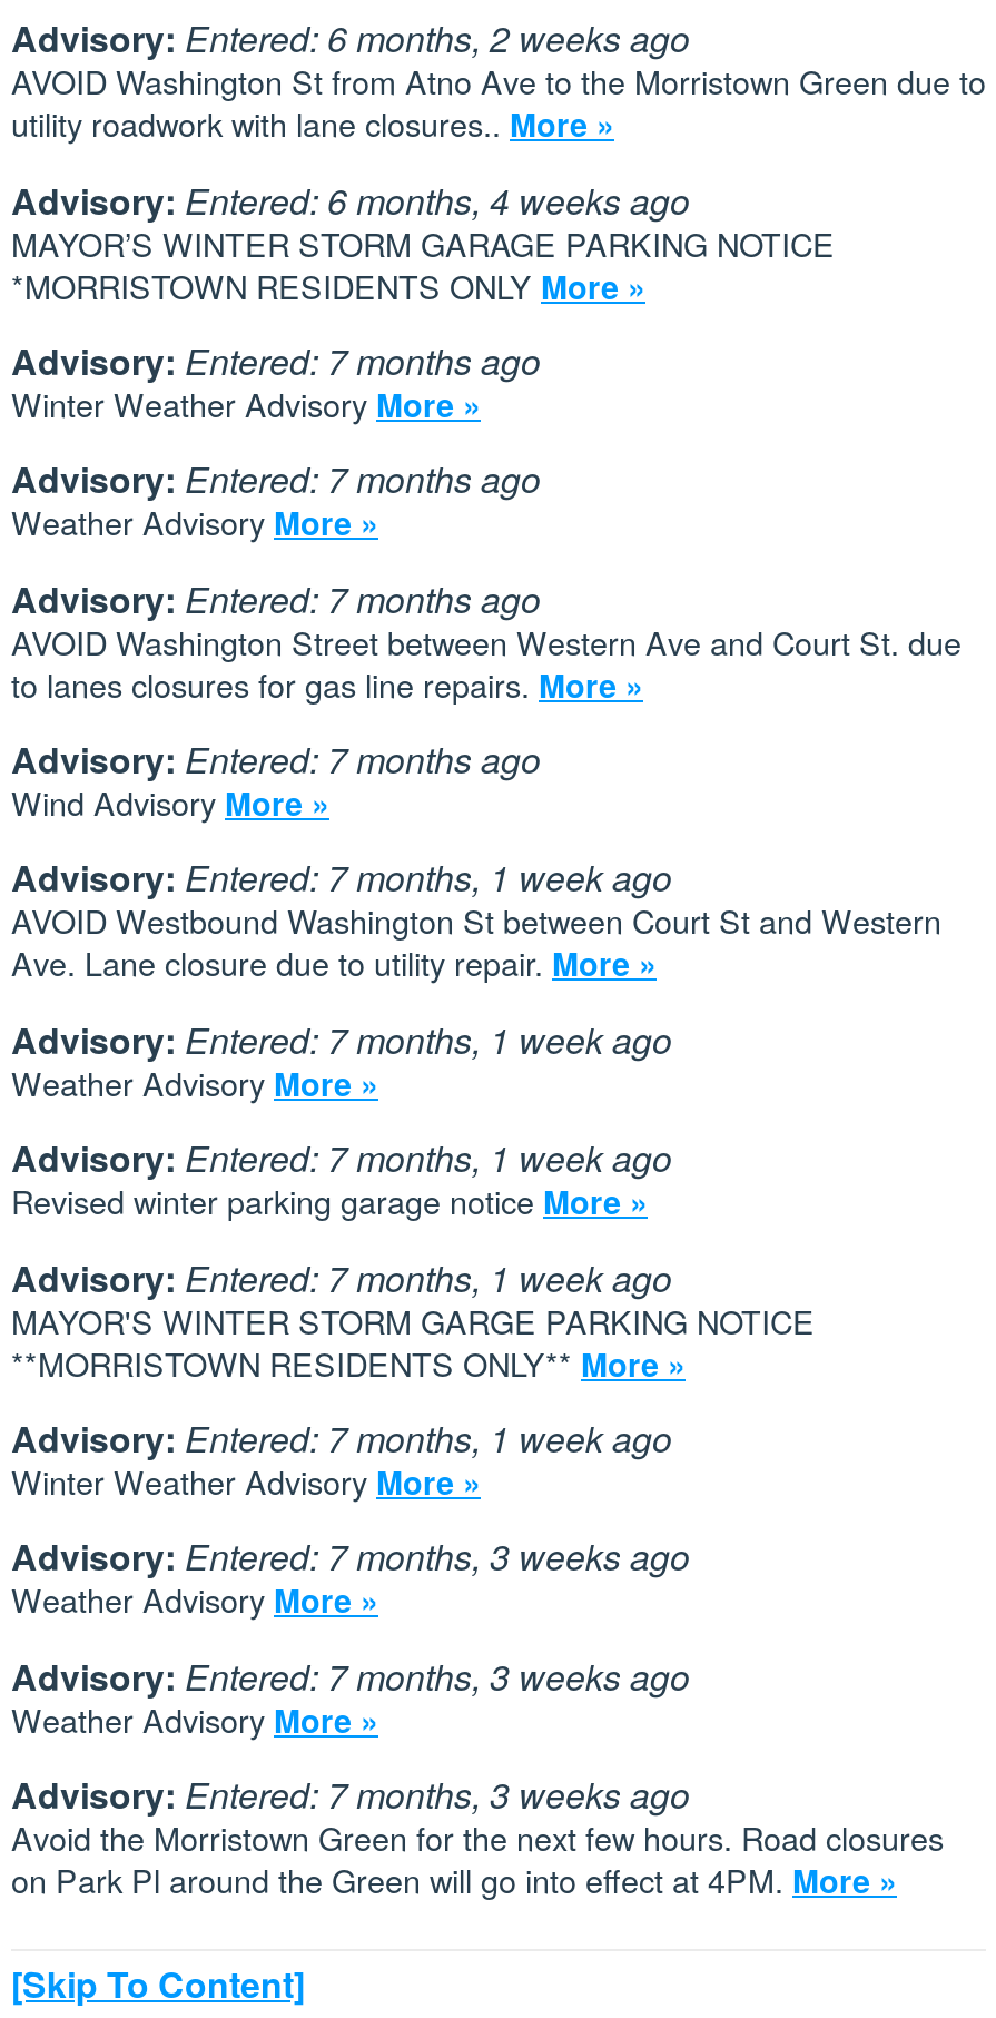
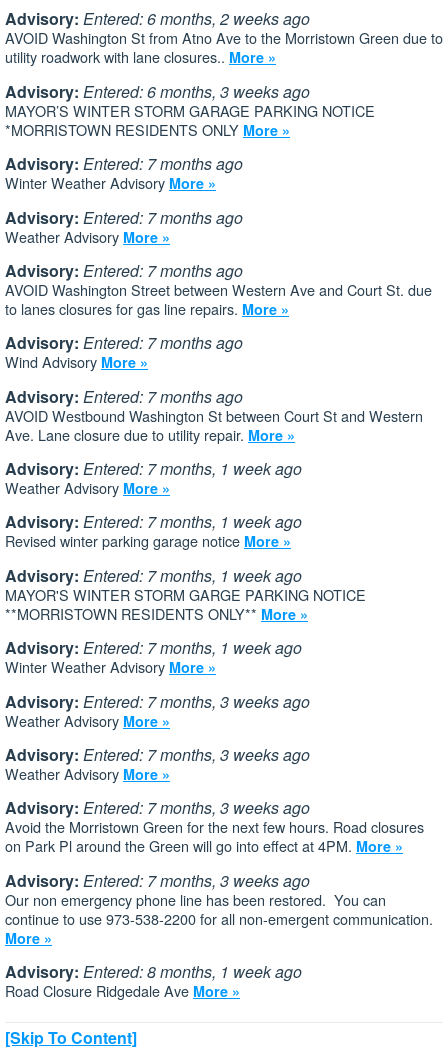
[11,174,690,225] Advisory: Entered: 6 months, 4 weeks ago -> [5,80,310,103] Advisory: Entered: 6 months, 3 weeks ago
[11,853,672,904] Advisory: Entered: 7 months, 1 week ago -> [5,385,243,408] Advisory: Entered: 7 months ago
none -> [5,869,433,1001] Advisory: Entered: 7 months, 3 weeks ago | Our non emergency phone line has been restored. You can | continue to use 973-538-2200 for all non-emergent communication. | More » | Advisory: Entered: 8 months, 1 week ago | Road Closure Ridgedale Ave More »

